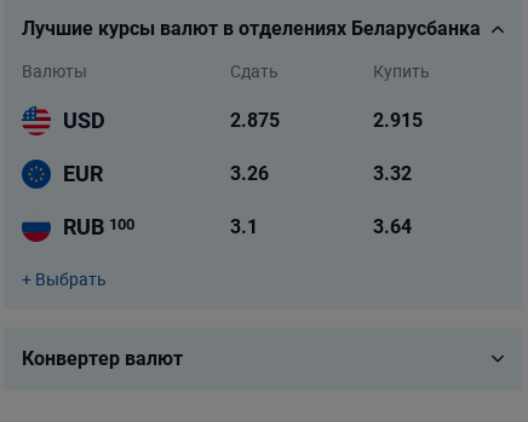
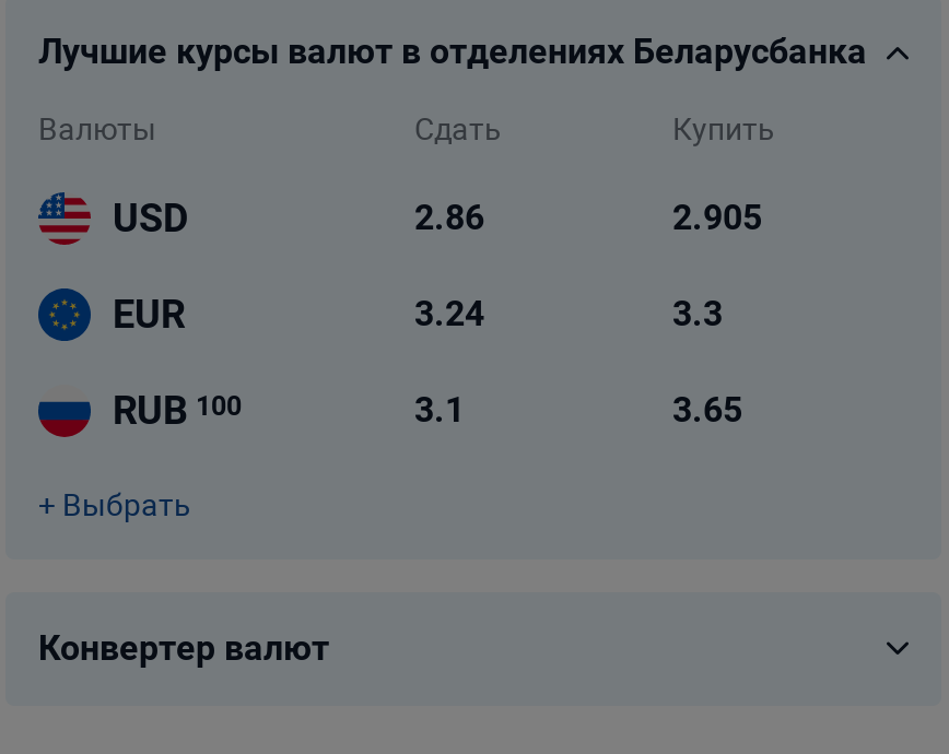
[230,109,280,132] 2.875 -> [414,197,484,238] 2.86
[373,109,423,132] 2.915 -> [672,197,762,238] 2.905
[230,162,269,185] 3.26 -> [414,293,484,334] 3.24
[373,162,412,185] 3.32 -> [672,293,723,334] 3.3
[373,215,412,238] 3.64 -> [672,389,742,431] 3.65

